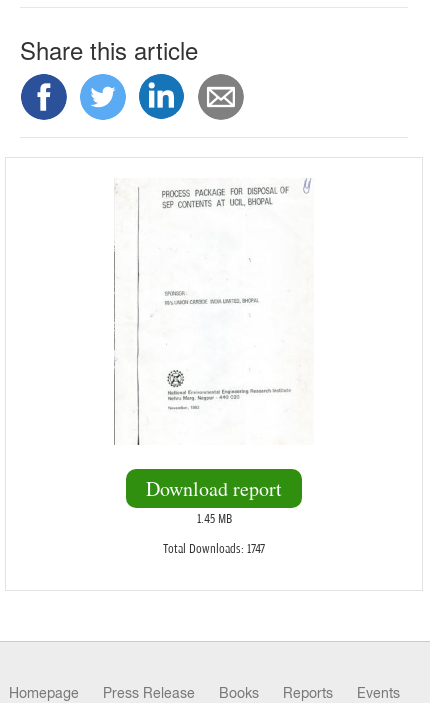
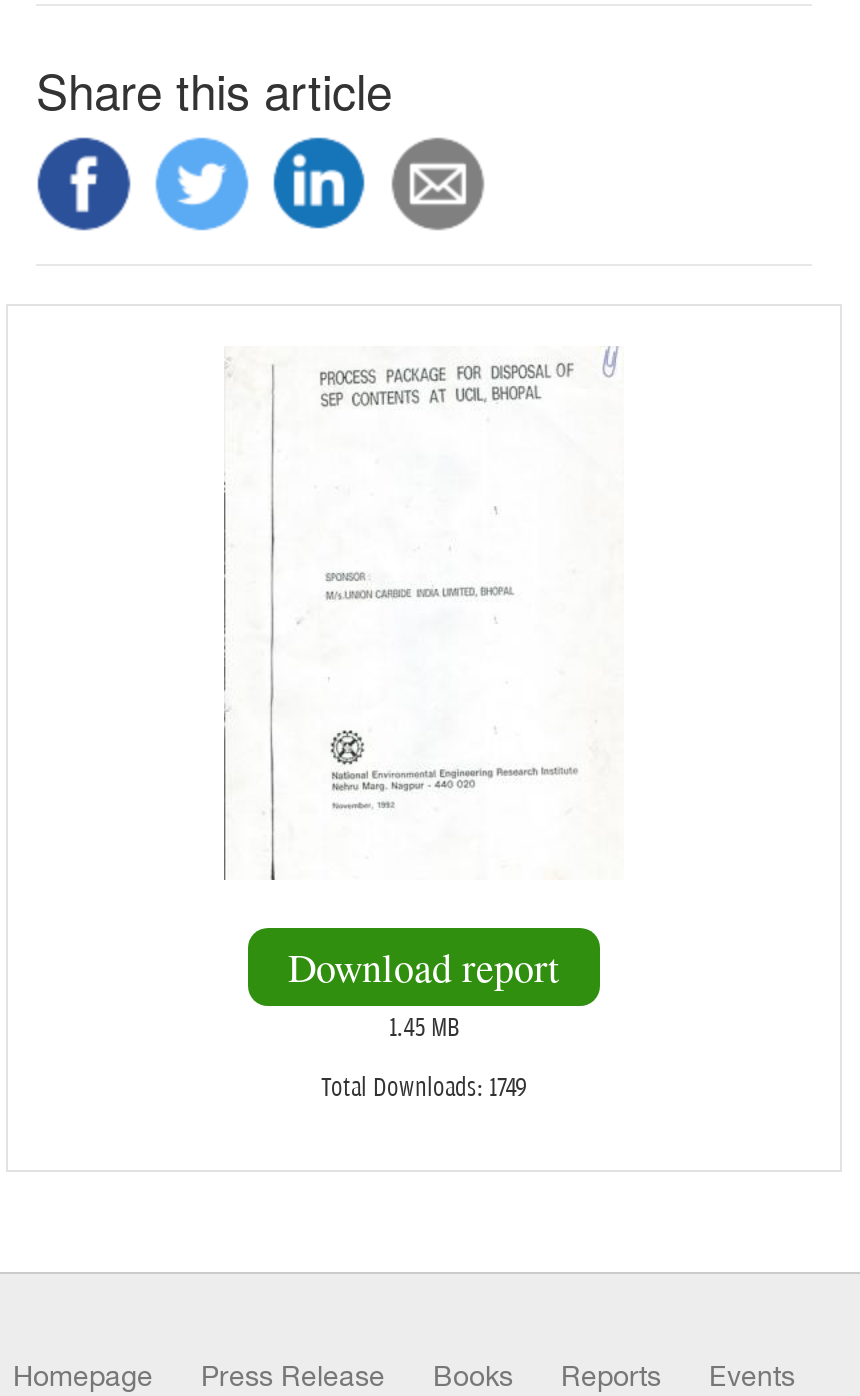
[163,542,265,557] Total Downloads: 1747 -> [321,1073,527,1103] Total Downloads: 1749

